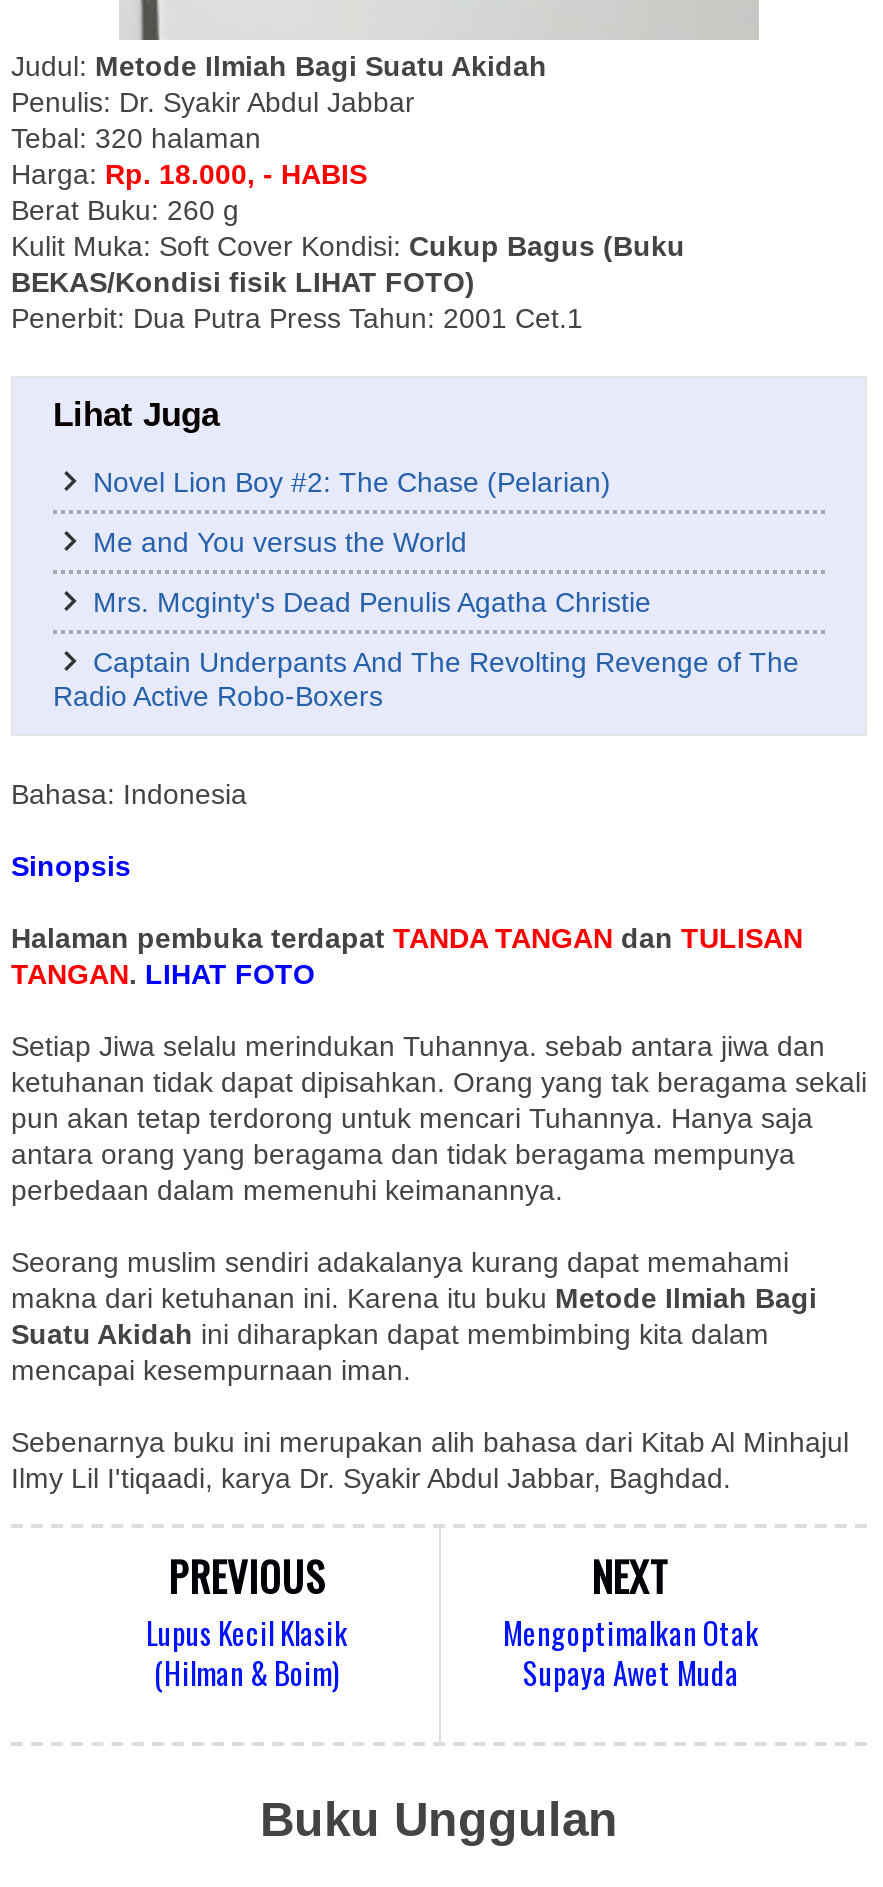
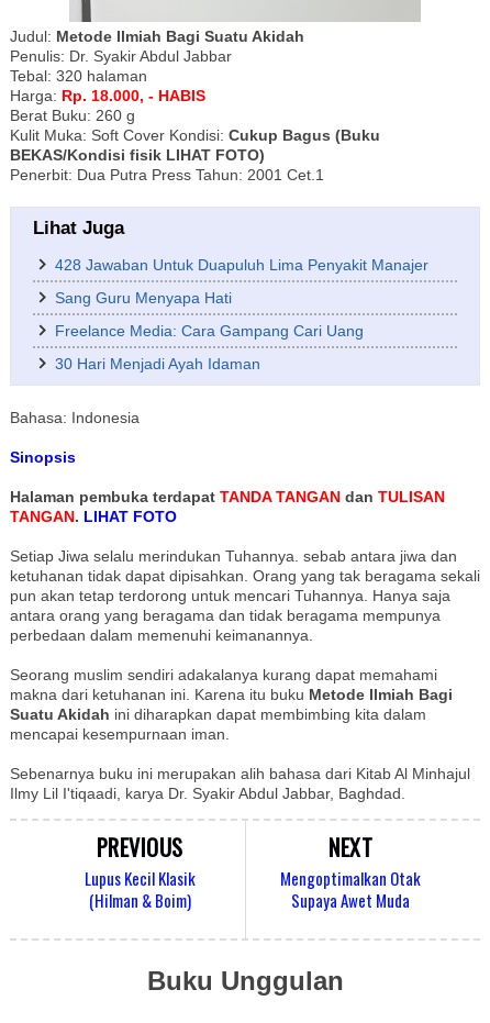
[93,465,611,497] Novel Lion Boy #2: The Chase (Pelarian) -> [55,255,428,273] 428 Jawaban Untuk Duapuluh Lima Penyakit Manajer
[93,525,467,557] Me and You versus the World -> [55,288,232,306] Sang Guru Menyapa Hati
[93,585,651,617] Mrs. Mcginty's Dead Penulis Agatha Christie -> [55,321,364,339] Freelance Media: Cara Gampang Cari Uang
[53,645,799,711] Captain Underpants And The Revolting Revenge of The | Radio Active Robo-Boxers -> [55,354,260,372] 30 Hari Menjadi Ayah Idaman

